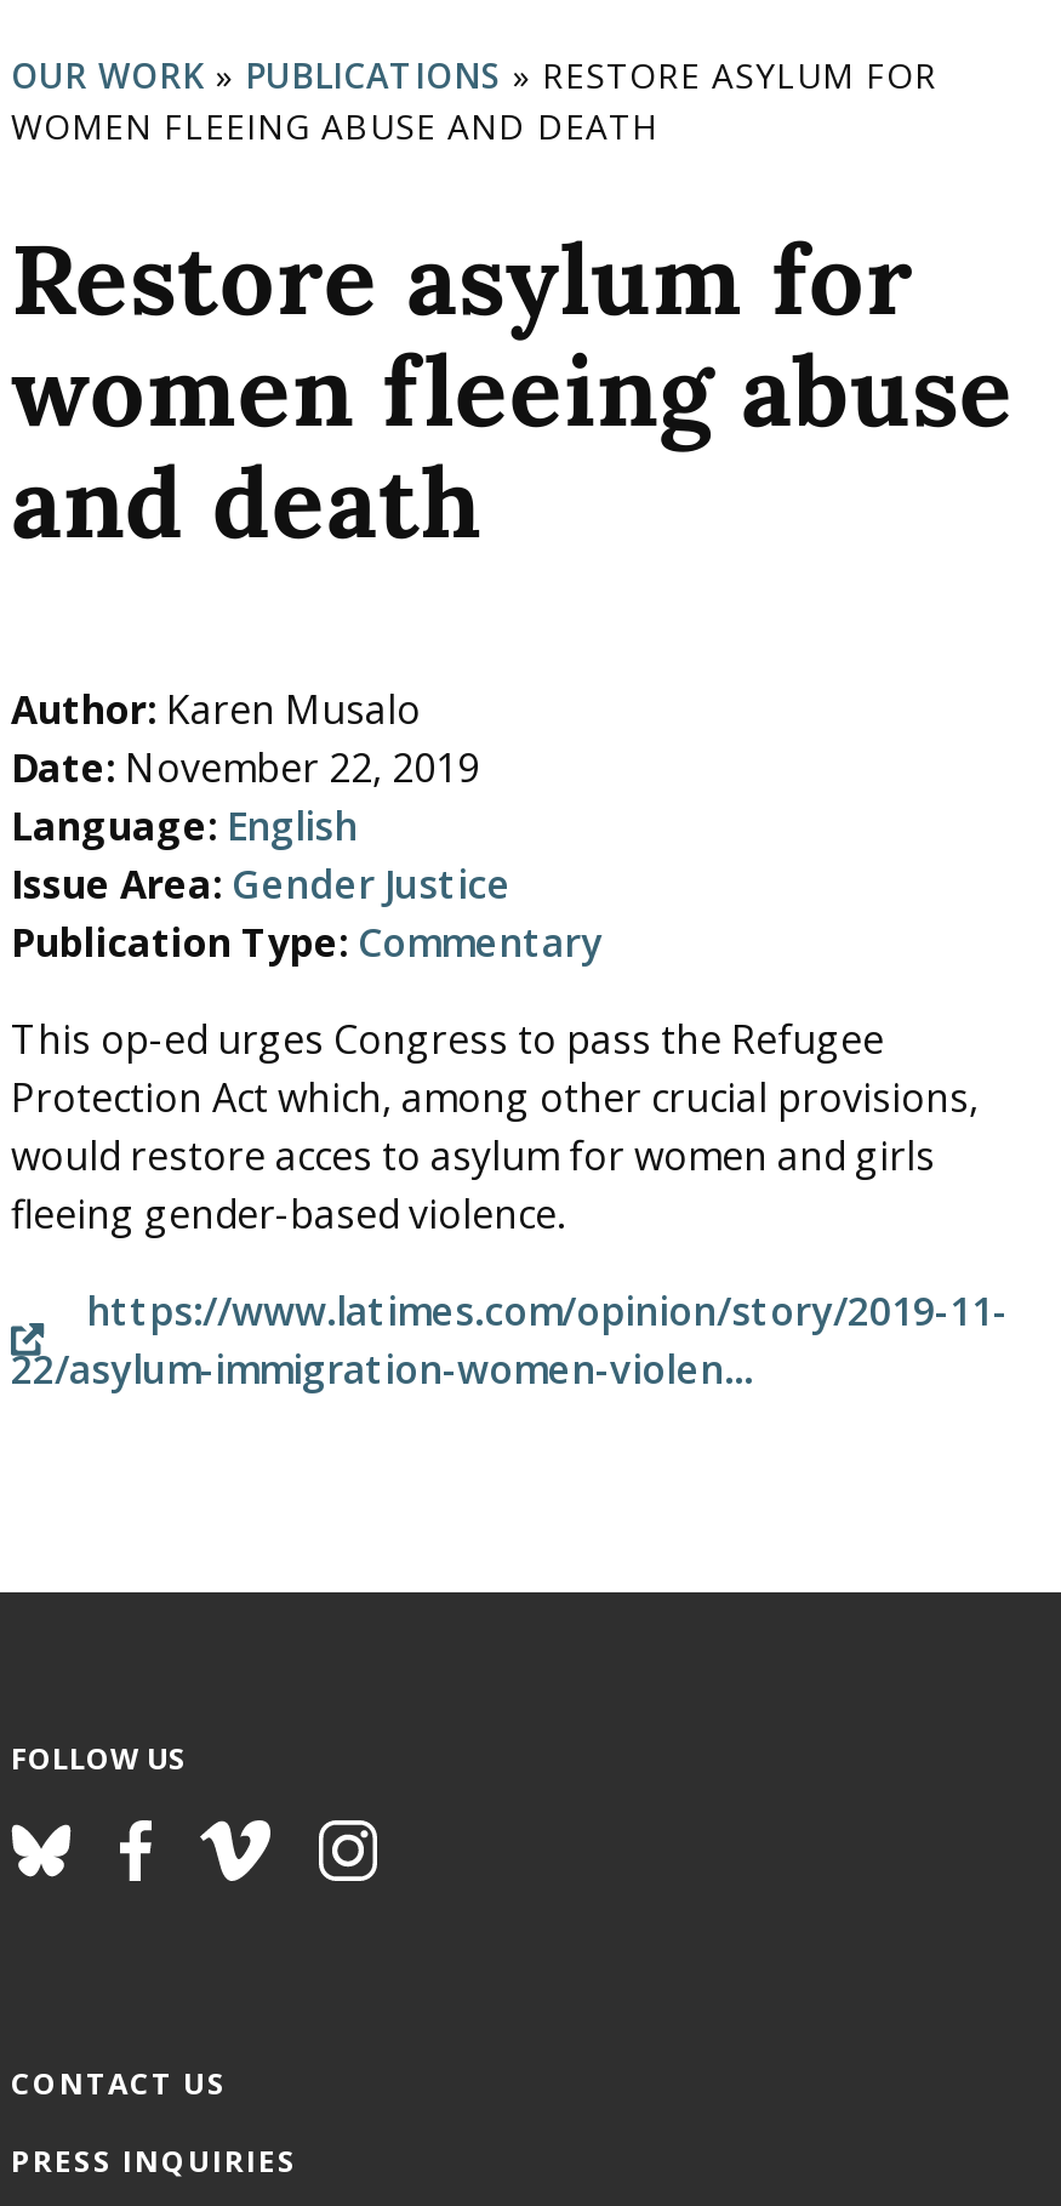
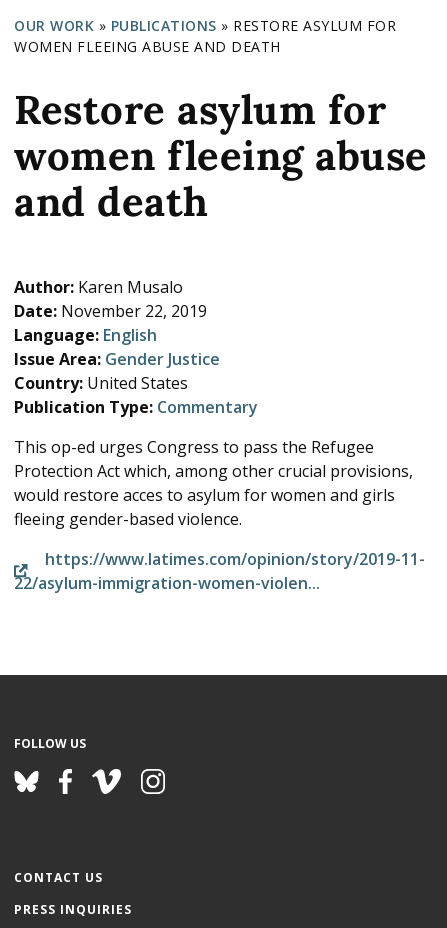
none -> [14,372,188,394] Country: United States

